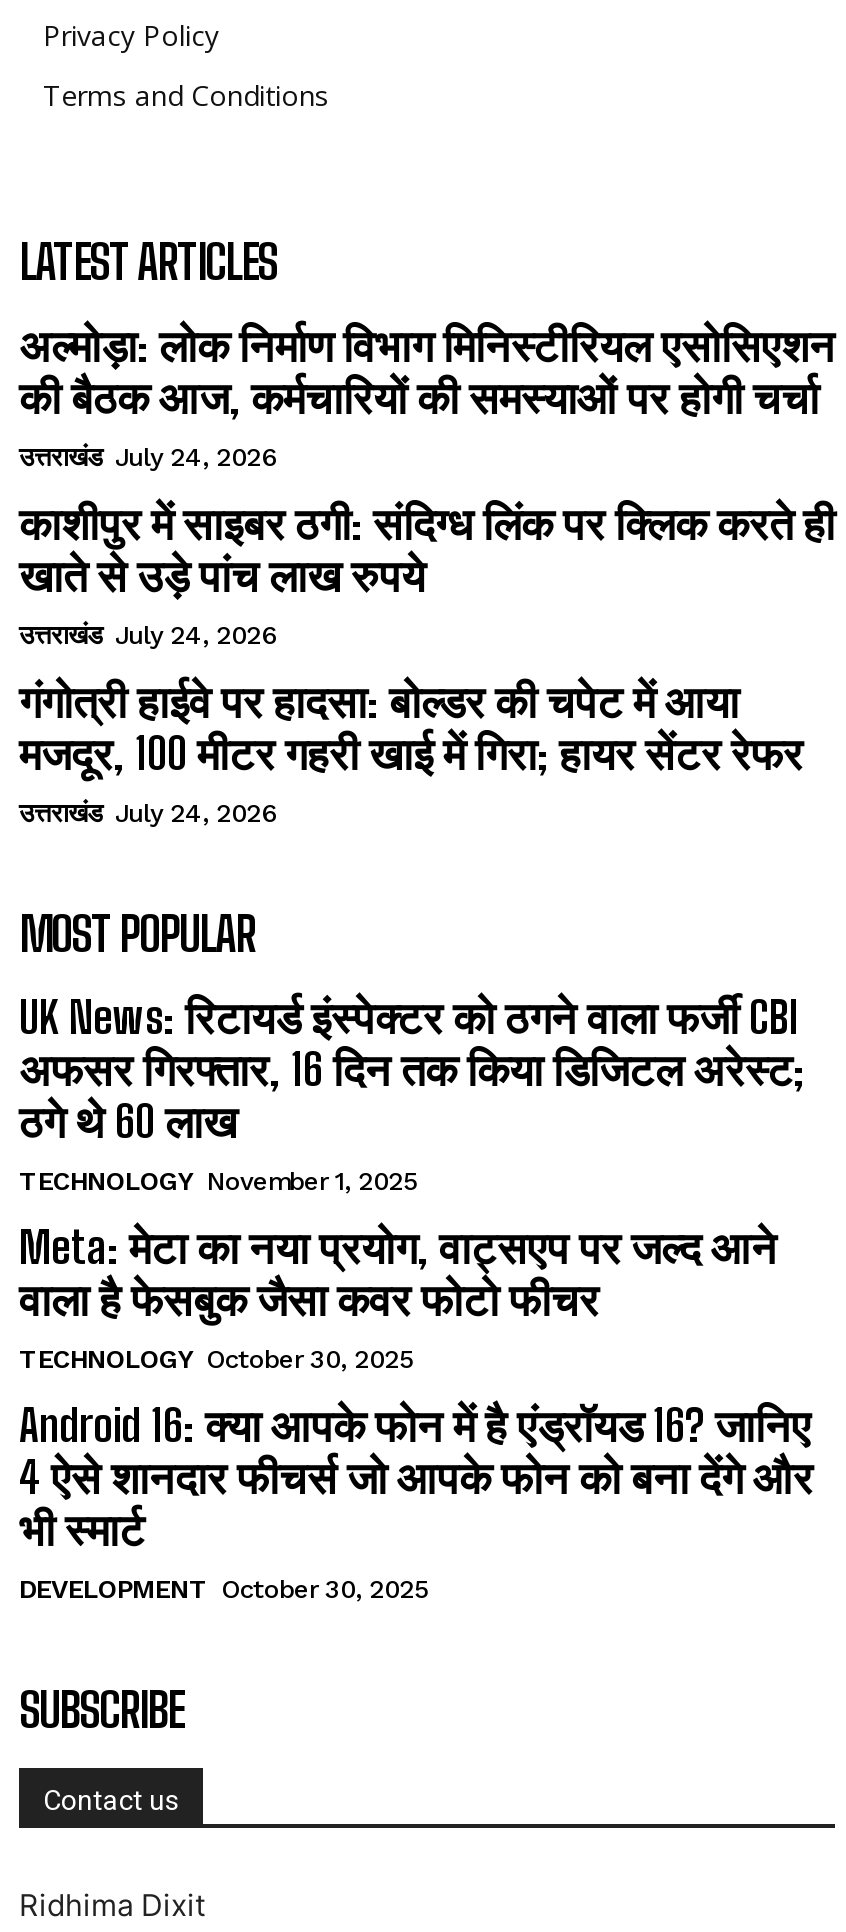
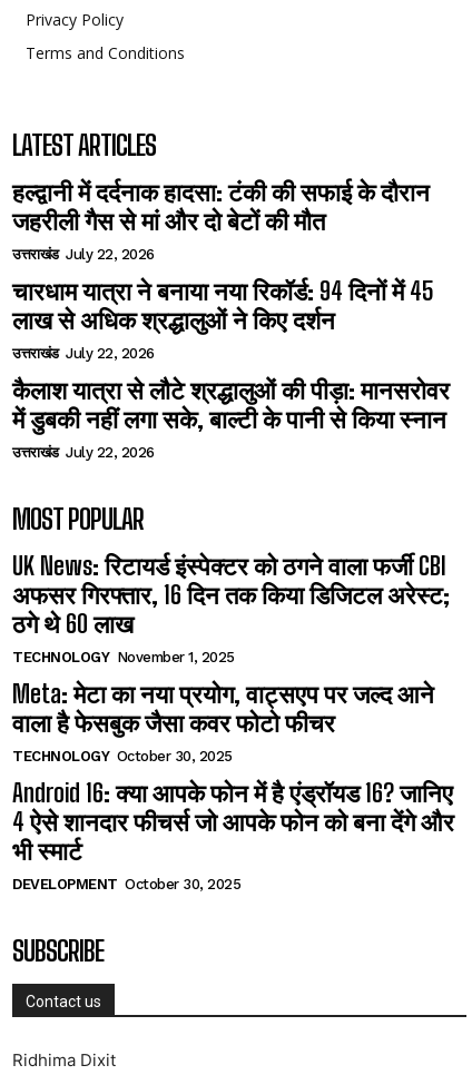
[19,318,835,828] अल्मोड़ा: लोक निर्माण विभाग मिनिस्टीरियल एसोसिएशन | की बैठक आज, कर्मचारियों की समस्याओं पर होगी चर्चा | उत्तराखंड July 24, 2026 | काशीपुर में साइबर ठगी: संदिग्ध लिंक पर क्लिक करते ही | खाते से उड़े पांच लाख रुपये | उत्तराखंड July 24, 2026 | गंगोत्री हाईवे पर हादसा: बोल्डर की चपेट में आया | मजदूर, 100 मीटर गहरी खाई में गिरा; हायर सेंटर रेफर | उत्तराखंड July 24, 2026 -> [12,177,450,460] हल्द्वानी में दर्दनाक हादसा: टंकी की सफाई के दौरान | जहरीली गैस से मां और दो बेटों की मौत | उत्तराखंड July 22, 2026 | चारधाम यात्रा ने बनाया नया रिकॉर्ड: 94 दिनों में 45 | लाख से अधिक श्रद्धालुओं ने किए दर्शन | उत्तराखंड July 22, 2026 | कैलाश यात्रा से लौटे श्रद्धालुओं की पीड़ा: मानसरोवर | में डुबकी नहीं लगा सके, बाल्टी के पानी से किया स्नान | उत्तराखंड July 22, 2026

